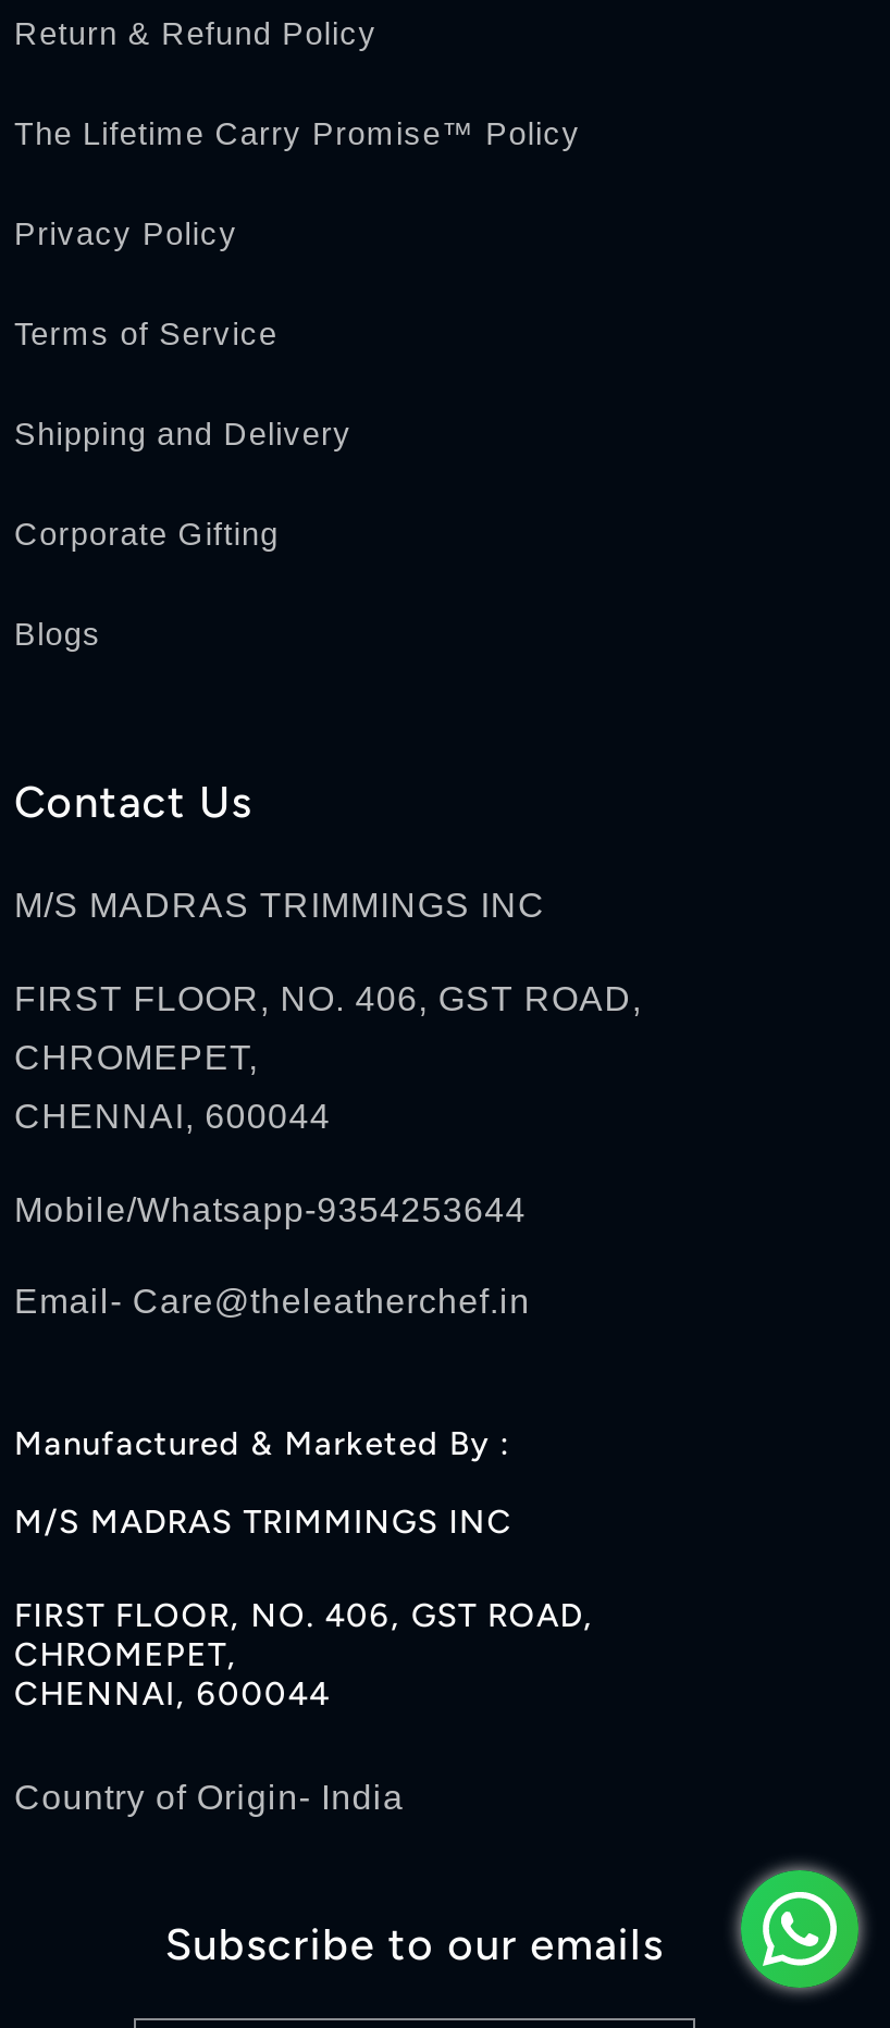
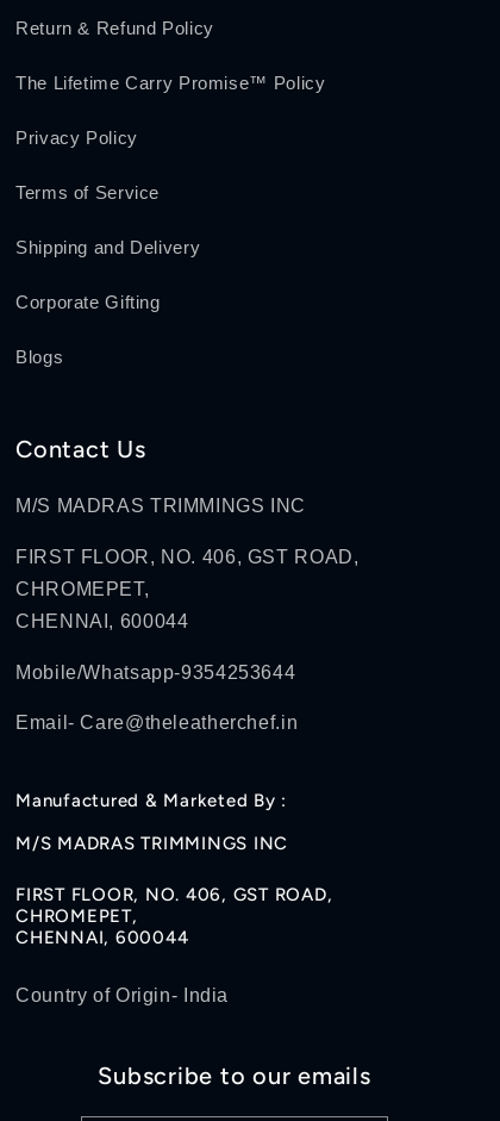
[730,1859,869,1999] [image] -> none

